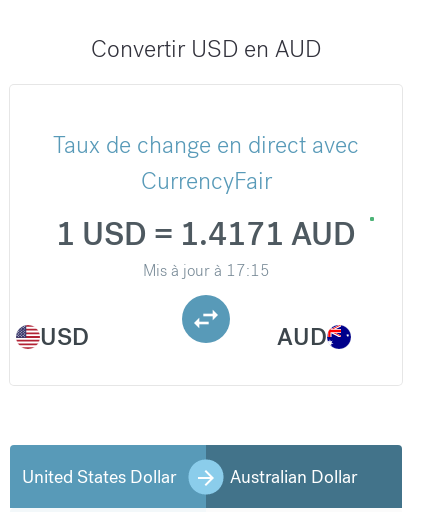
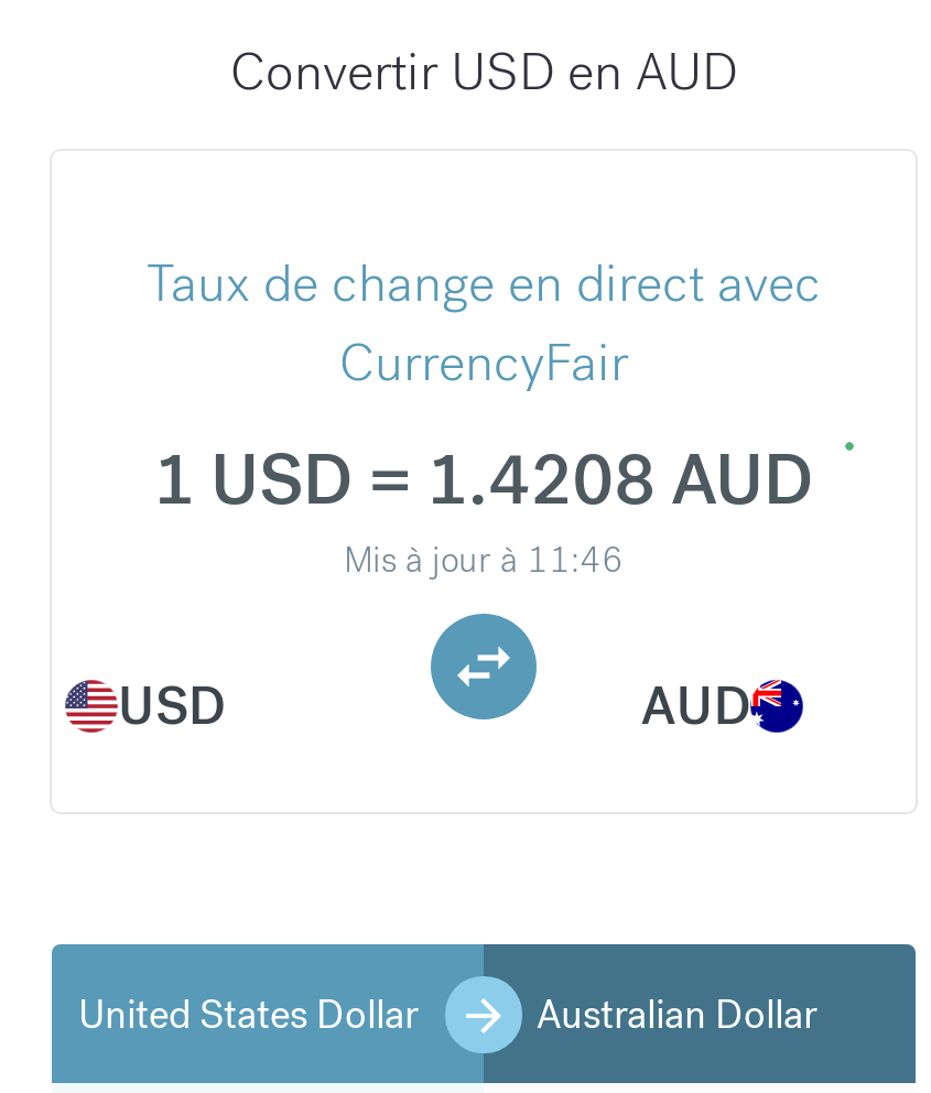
[56,214,356,255] 1 USD = 1.4171 AUD -> [153,436,814,526] 1 USD = 1.4208 AUD
[142,260,269,281] Mis à jour à 17:15 -> [344,537,624,583] Mis à jour à 11:46

